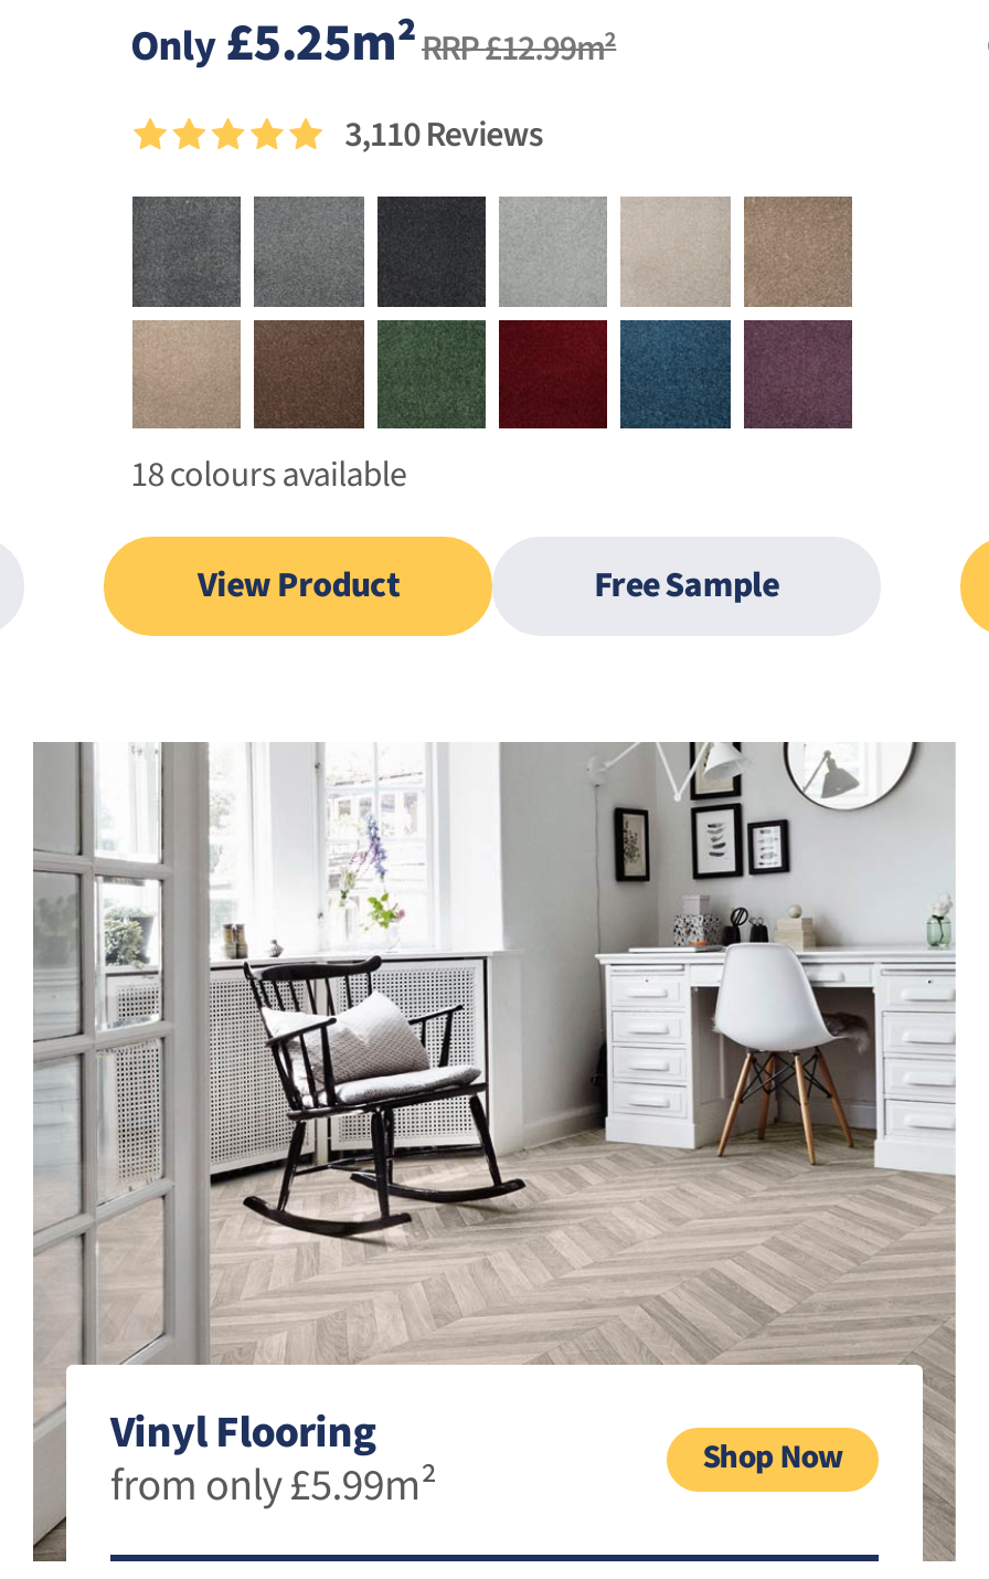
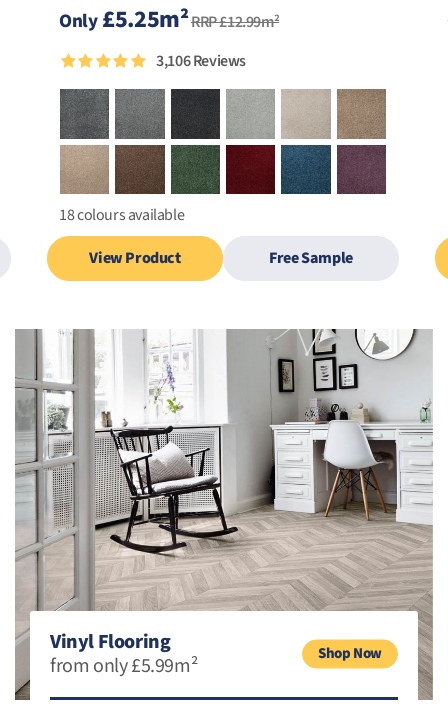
[345,111,543,160] 3,110 Reviews -> [156,50,246,72] 3,106 Reviews

